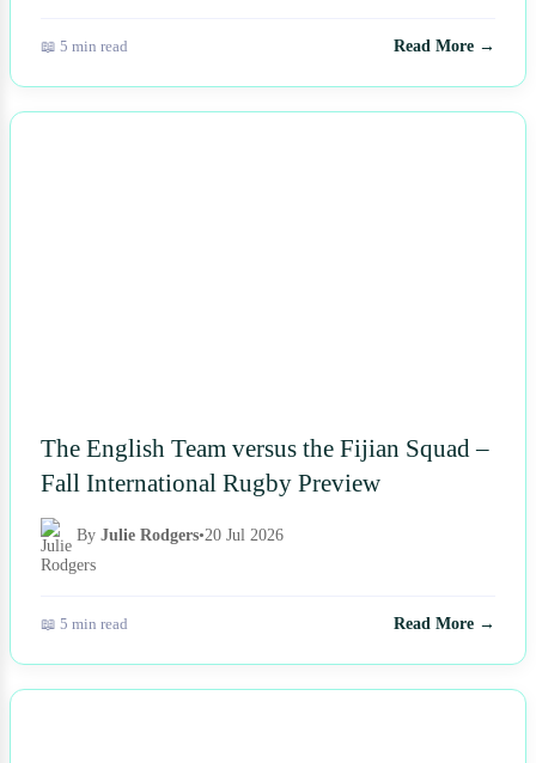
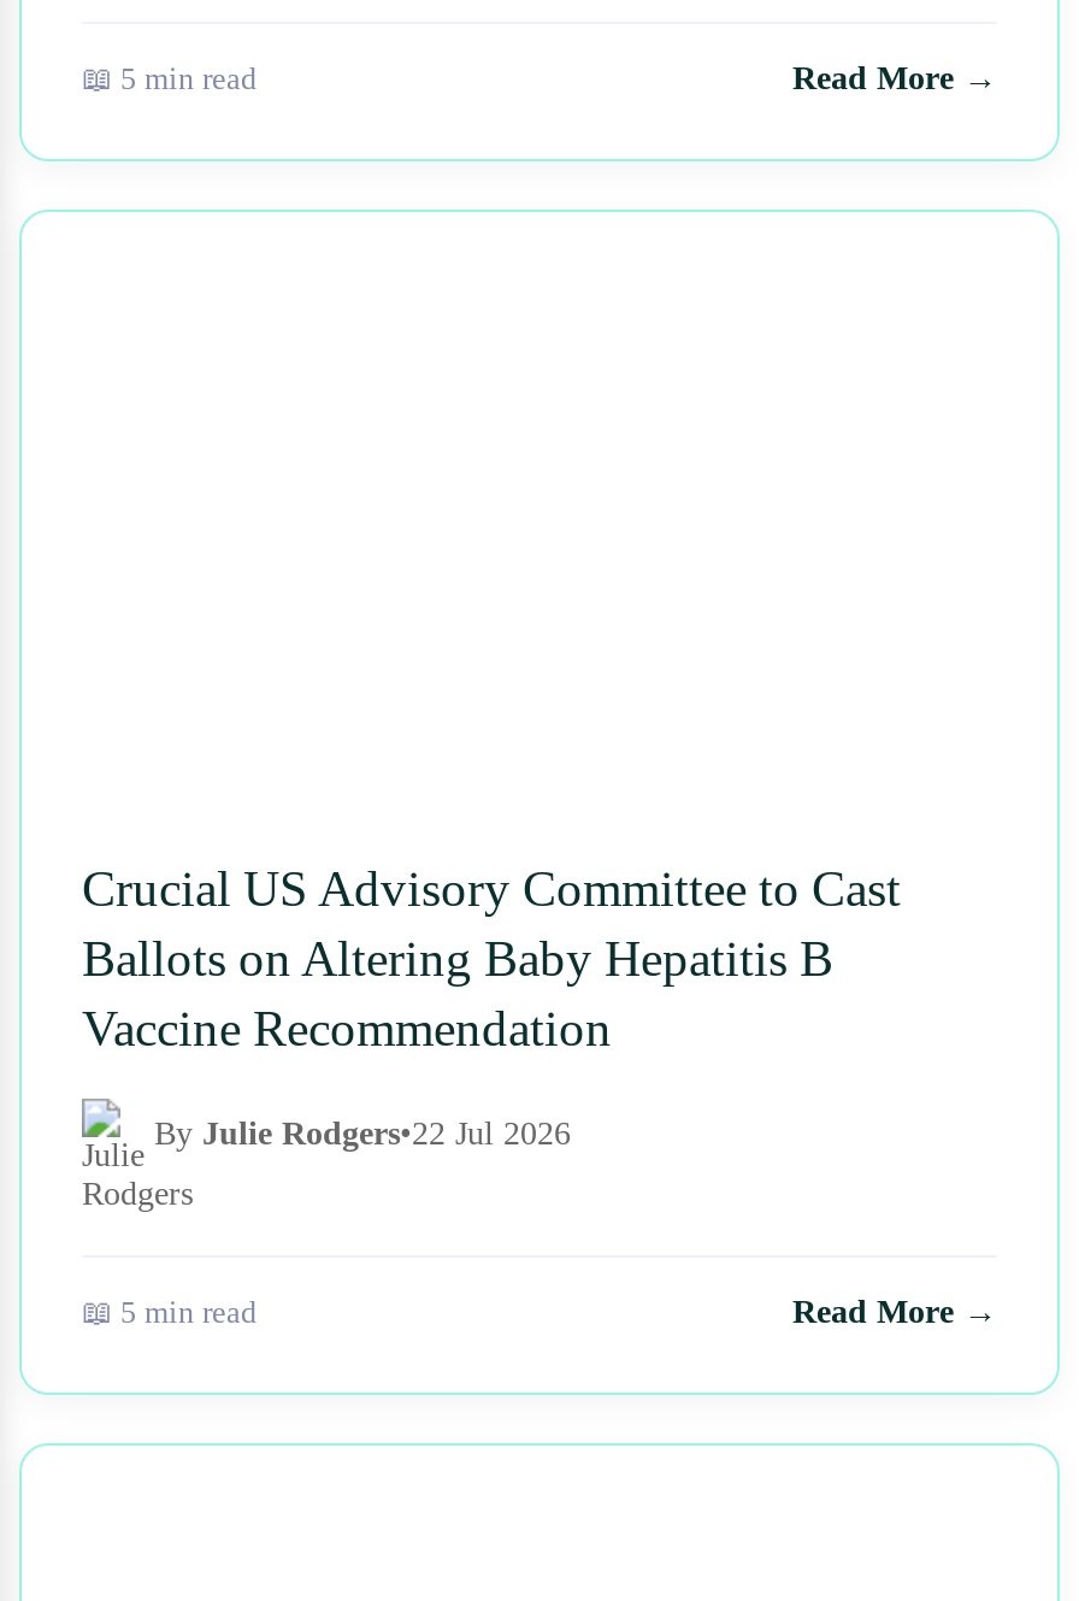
[41,434,489,496] The English Team versus the Fijian Squad – | Fall International Rugby Preview -> [82,860,901,1055] Crucial US Advisory Committee to Cast | Ballots on Altering Baby Hepatitis B | Vaccine Recommendation
[77,526,284,544] By Julie Rodgers•20 Jul 2026 -> [154,1115,571,1151] By Julie Rodgers•22 Jul 2026

